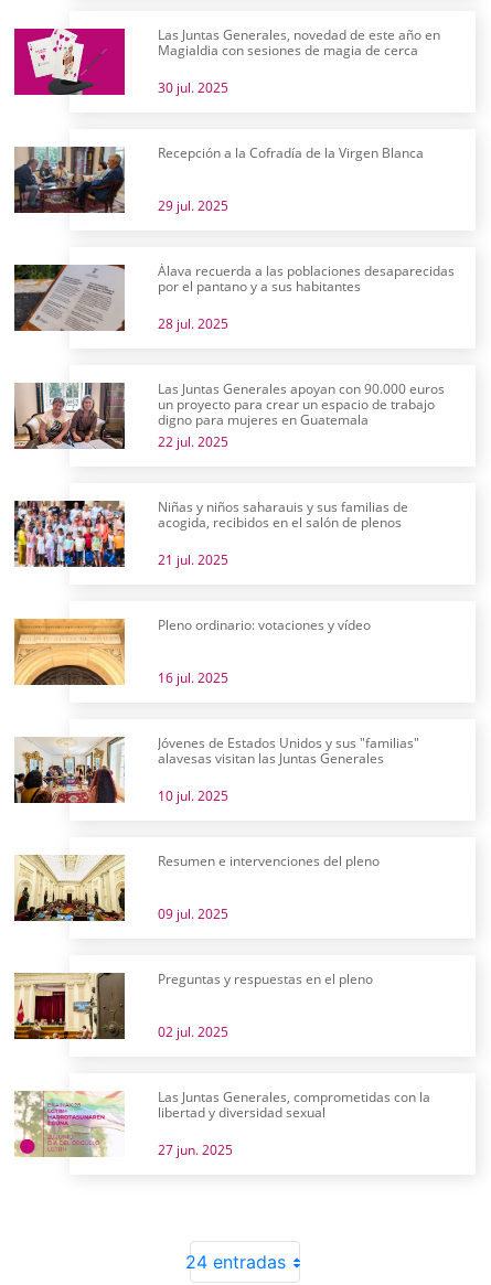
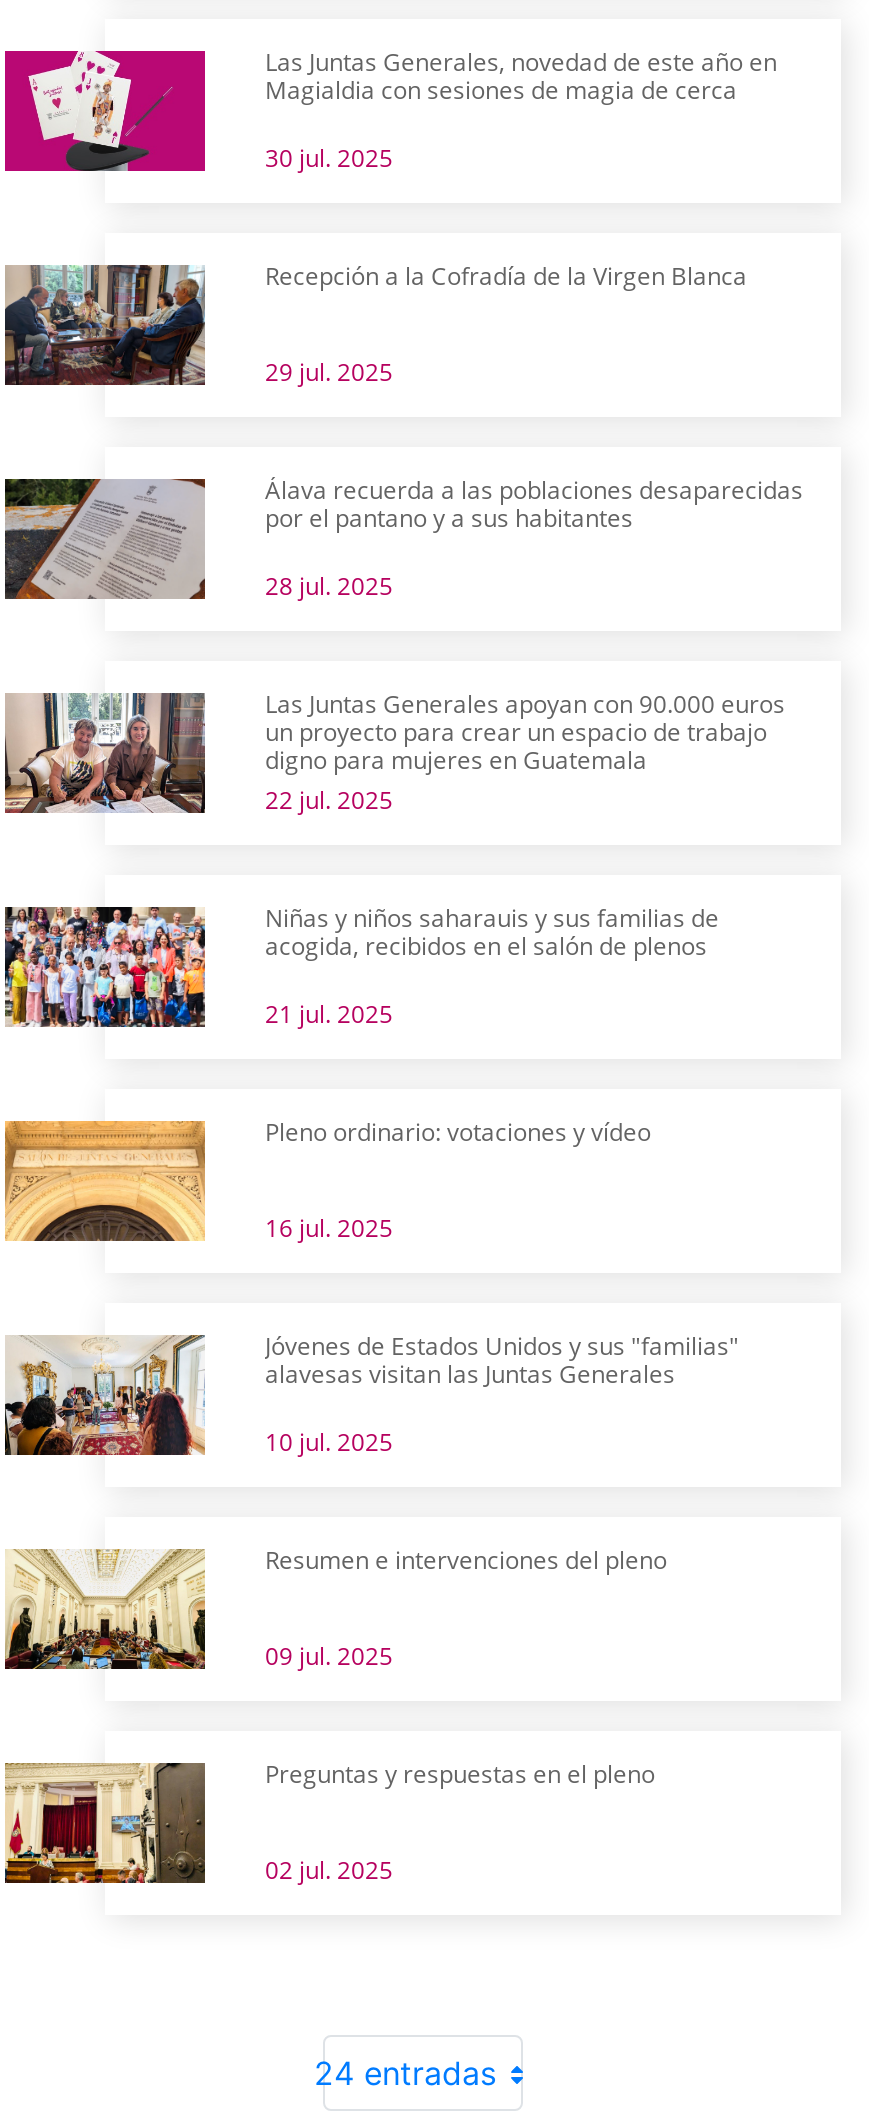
[14,1088,430,1159] [image] | Las Juntas Generales, comprometidas con la | libertad y diversidad sexual | 27 jun. 2025 -> none

